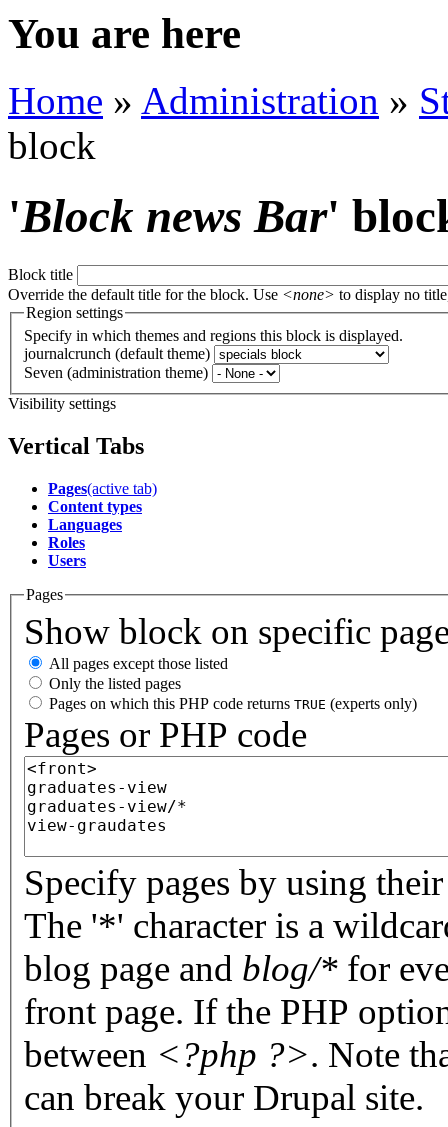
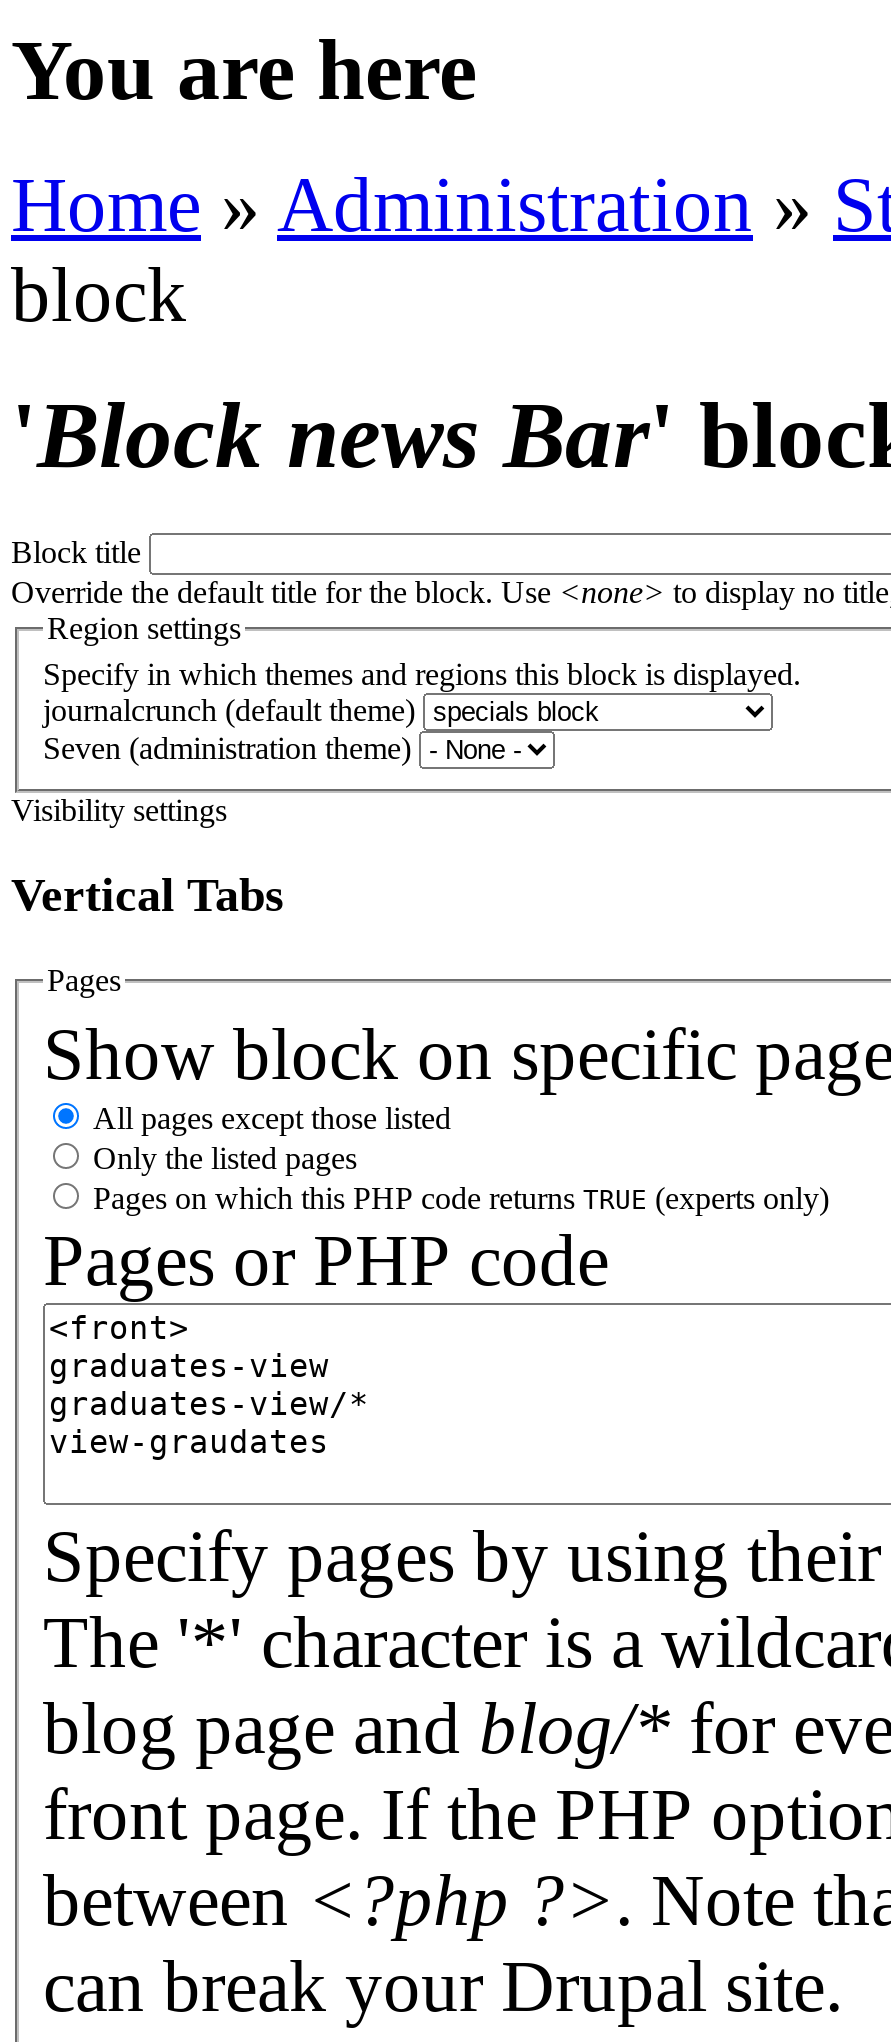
[48,480,157,569] Pages(active tab) | Content types | Languages | Roles | Users -> none

